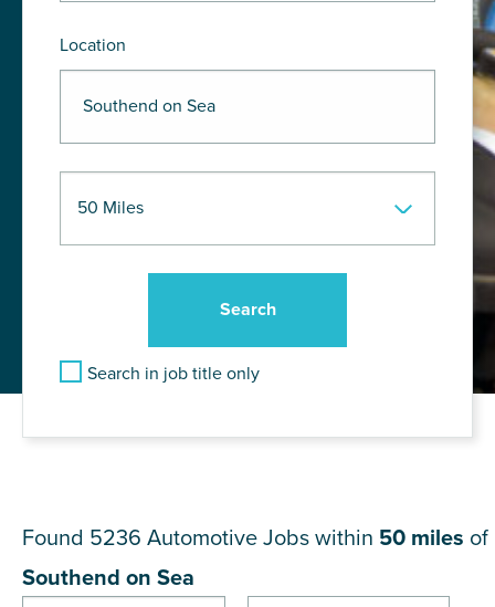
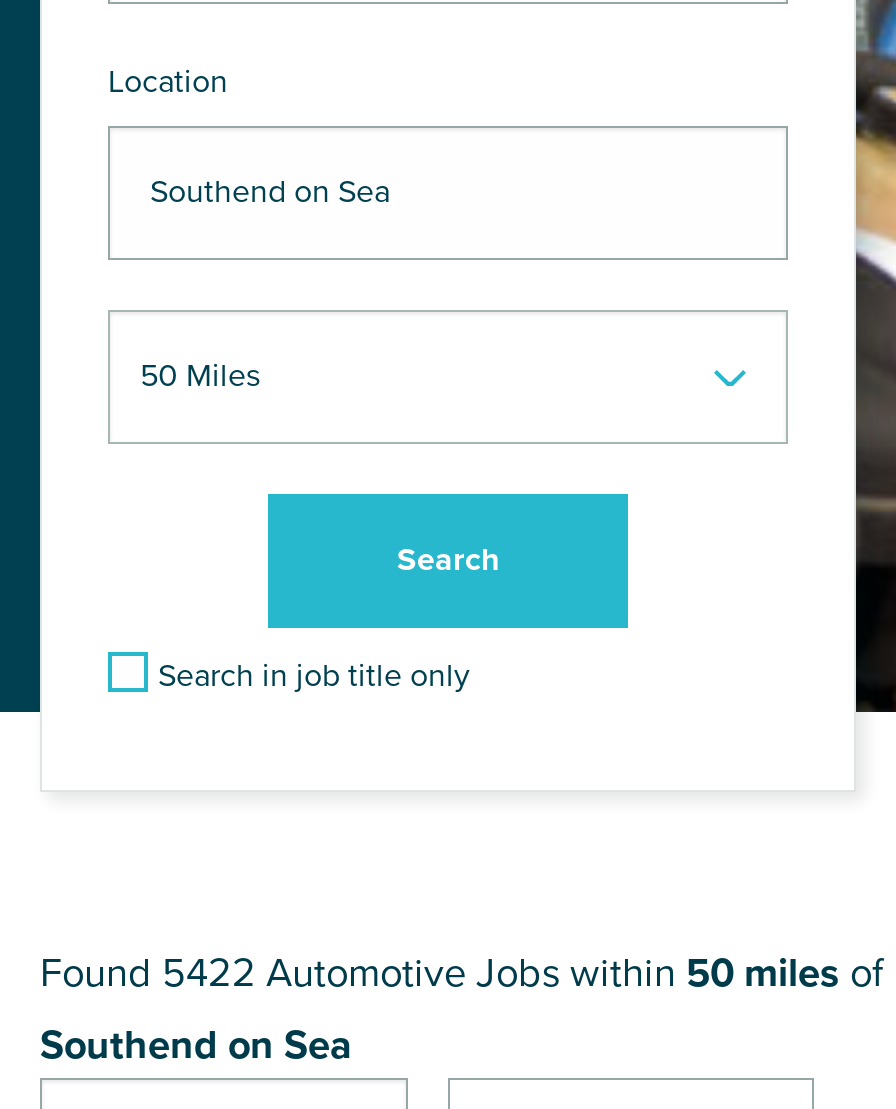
[22,525,488,551] Found 5236 Automotive Jobs within 50 miles of -> [40,949,884,997] Found 5422 Automotive Jobs within 50 miles of

